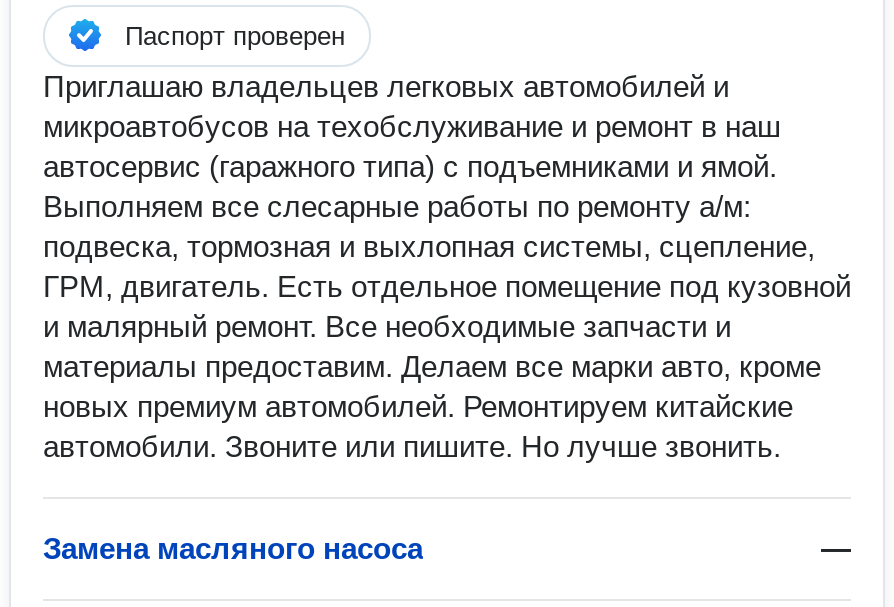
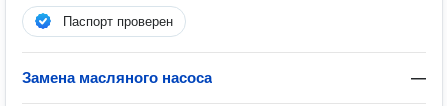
[43,69,851,463] Приглашаю владельцев легковых автомобилей и | микроавтобусов на техобслуживание и ремонт в наш | автосервис (гаражного типа) с подъемниками и ямой. | Выполняем все слесарные работы по ремонту а/м: | подвеска, тормозная и выхлопная системы, сцепление, | ГРМ, двигатель. Есть отдельное помещение под кузовной | и малярный ремонт. Все необходимые запчасти и | материалы предоставим. Делаем все марки авто, кроме | новых премиум автомобилей. Ремонтируем китайские | автомобили. Звоните или пишите. Но лучше звонить. -> none

